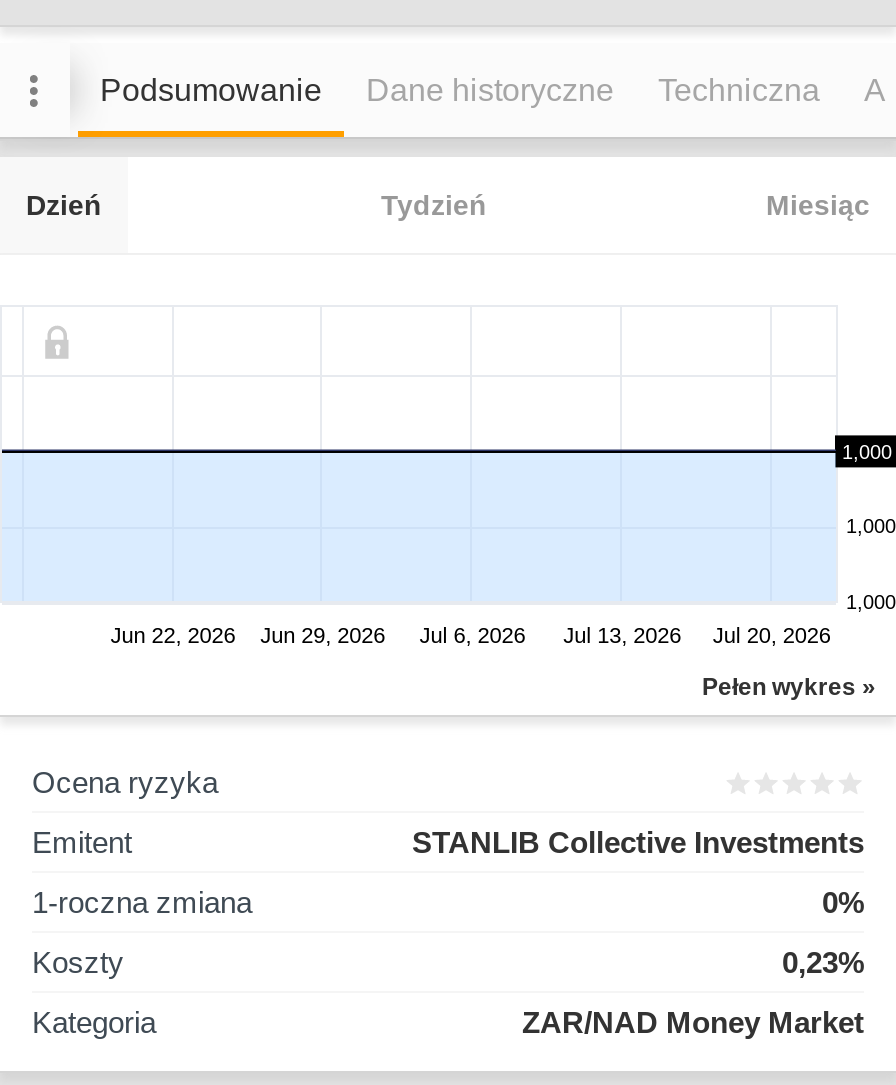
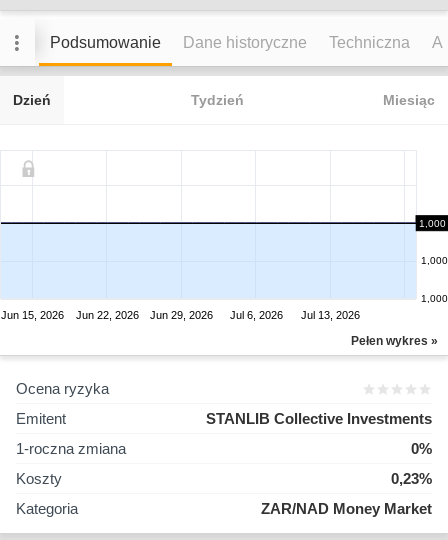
[713,623,831,648] Jul 20, 2026 -> none
none -> [1,309,64,321] Jun 15, 2026

